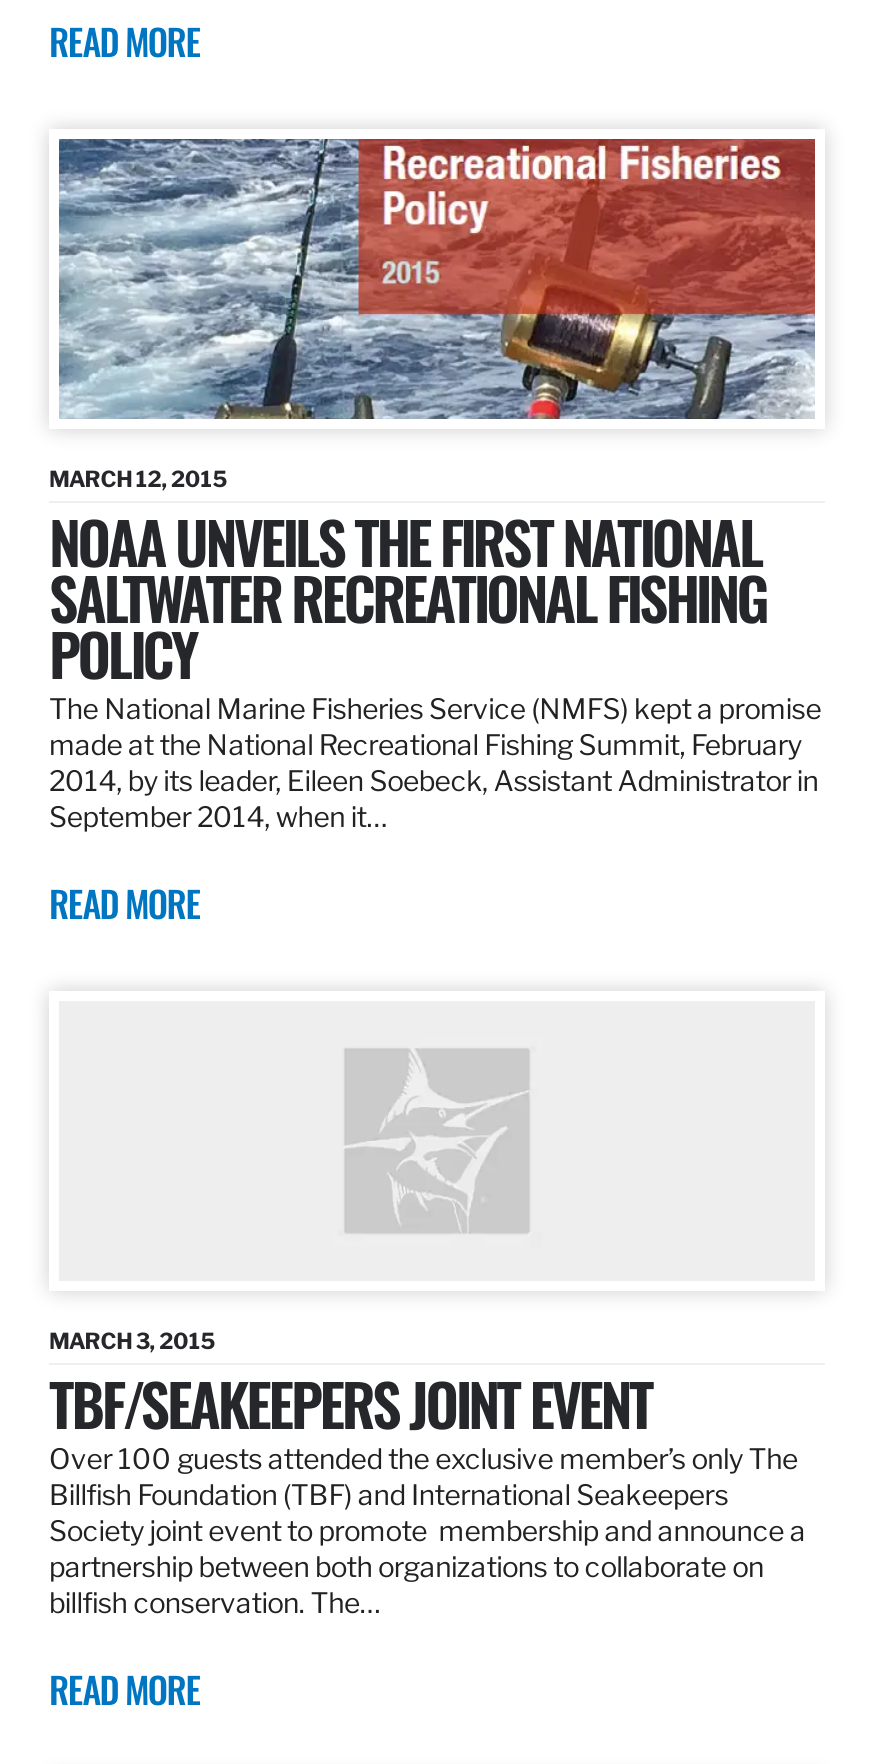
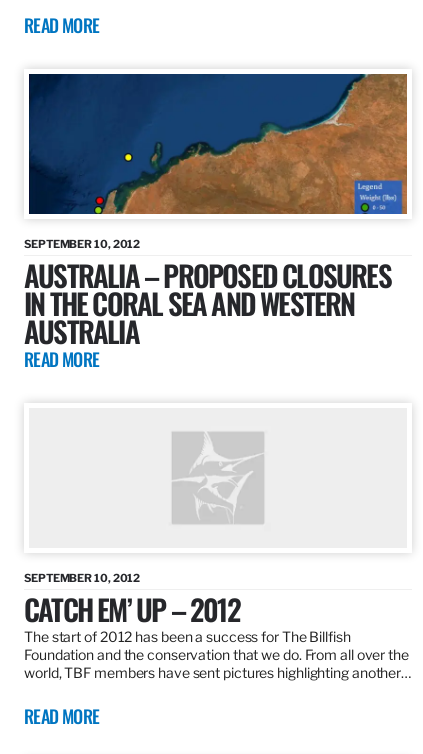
[49,137,821,833] [image] | MARCH 12, 2015 | NOAA UNVEILS THE FIRST NATIONAL | SALTWATER RECREATIONAL FISHING | POLICY | The National Marine Fisheries Service (NMFS) kept a promise | made at the National Recreational Fishing Summit, February | 2014, by its leader, Eileen Soebeck, Assistant Administrator in | September 2014, when it… -> [24,73,408,352] [image] | SEPTEMBER 10, 2012 | AUSTRALIA – PROPOSED CLOSURES | IN THE CORAL SEA AND WESTERN | AUSTRALIA
[49,1327,806,1619] MARCH 3, 2015 | TBF/SEAKEEPERS JOINT EVENT | Over 100 guests attended the exclusive member’s only The | Billfish Foundation (TBF) and International Seakeepers | Society joint event to promote membership and announce a | partnership between both organizations to collaborate on | billfish conservation. The… -> [24,571,411,681] SEPTEMBER 10, 2012 | CATCH EM’ UP – 2012 | The start of 2012 has been a success for The Billfish | Foundation and the conservation that we do. From all over the | world, TBF members have sent pictures highlighting another…

